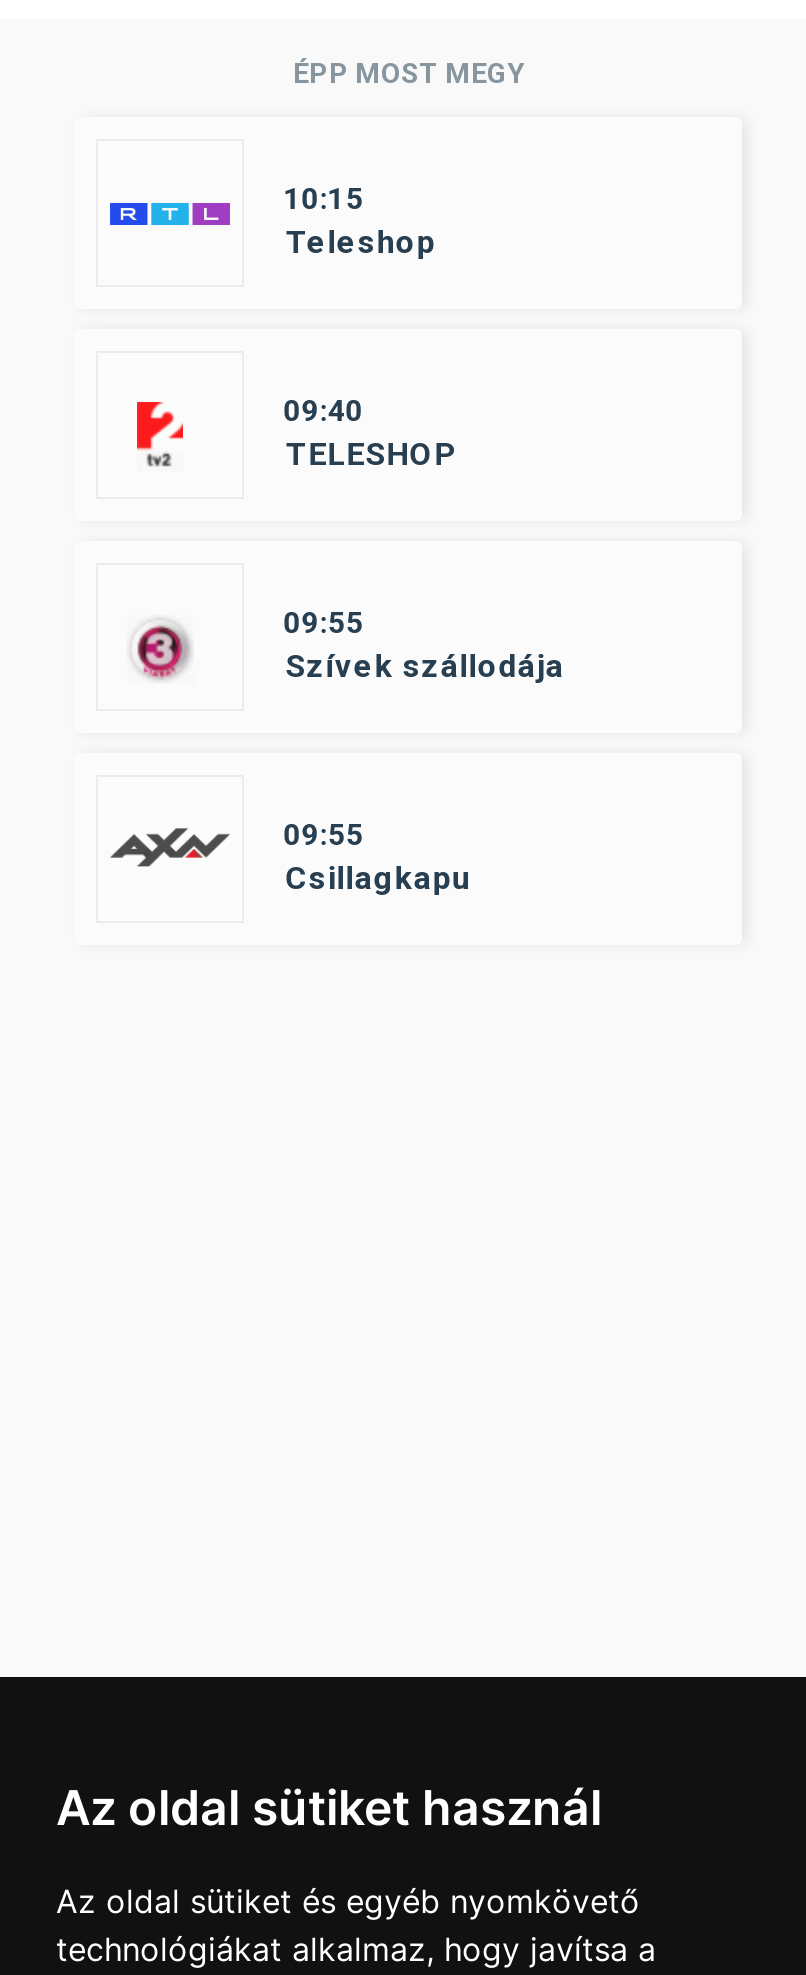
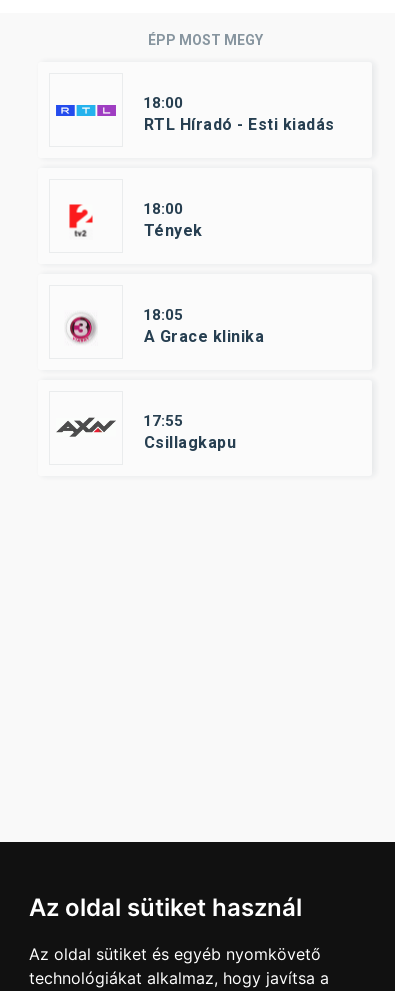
[284,181,436,261] 10:15 | Teleshop -> [143,94,335,134] 18:00 | RTL Híradó - Esti kiadás
[284,393,458,473] 09:40 | TELESHOP -> [143,200,203,240] 18:00 | Tények
[284,605,565,685] 09:55 | Szívek szállodája -> [143,306,264,346] 18:05 | A Grace klinika
[284,817,364,853] 09:55 -> [143,412,183,430] 17:55

